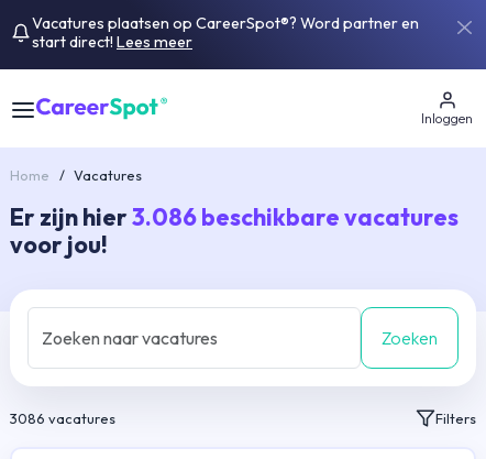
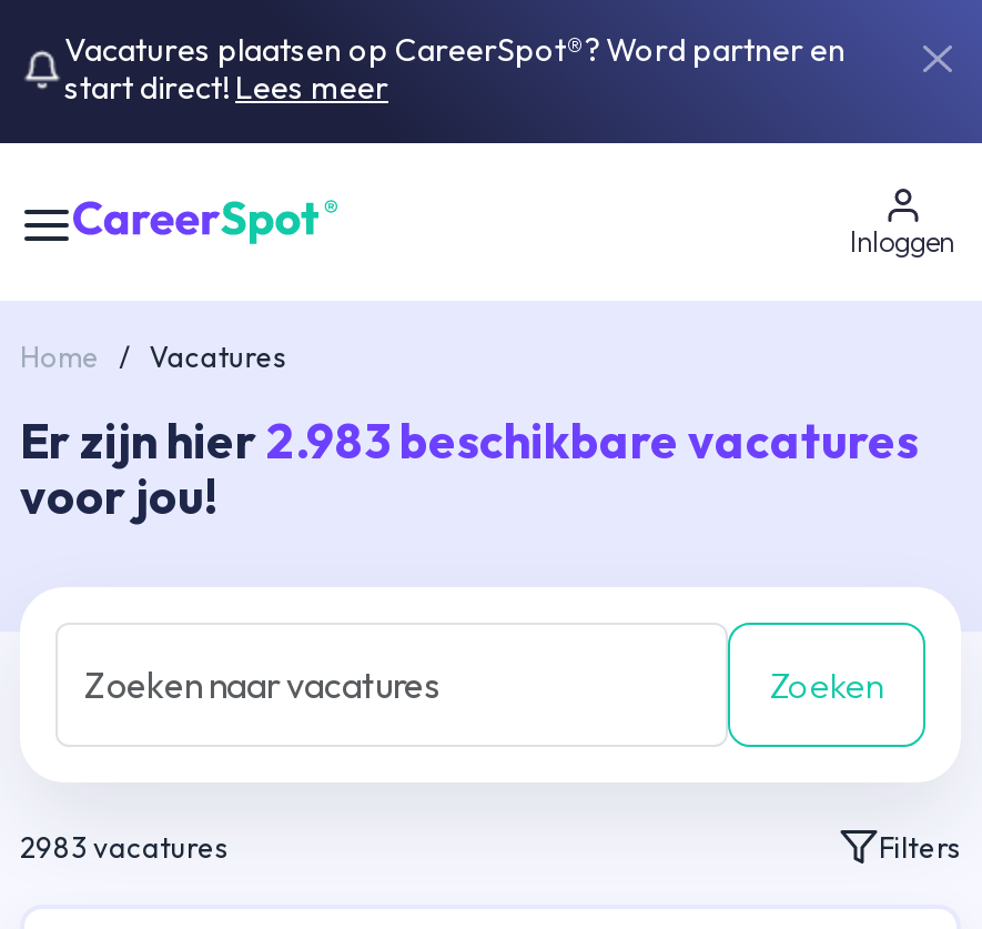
[10,201,459,232] Er zijn hier 3.086 beschikbare vacatures -> [20,410,919,472] Er zijn hier 2.983 beschikbare vacatures
[10,409,115,427] 3086 vacatures -> [20,829,229,865] 2983 vacatures

